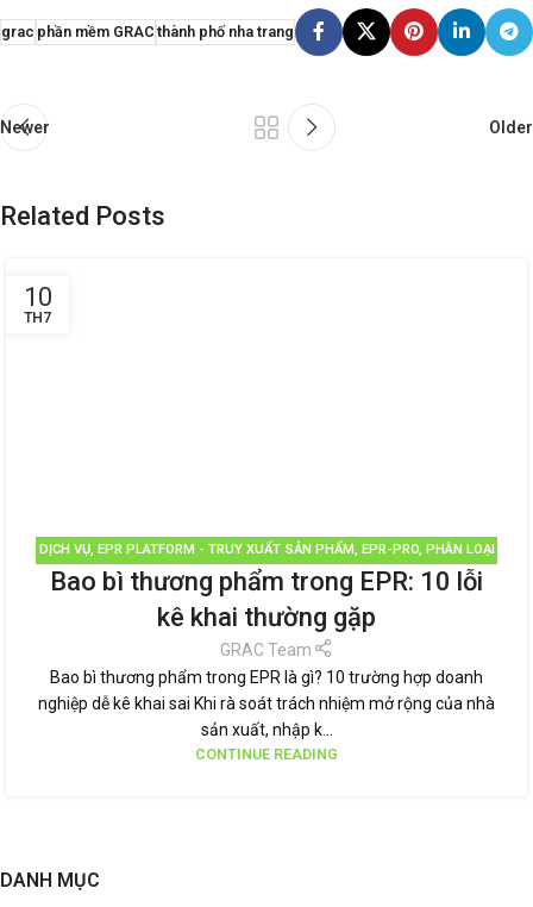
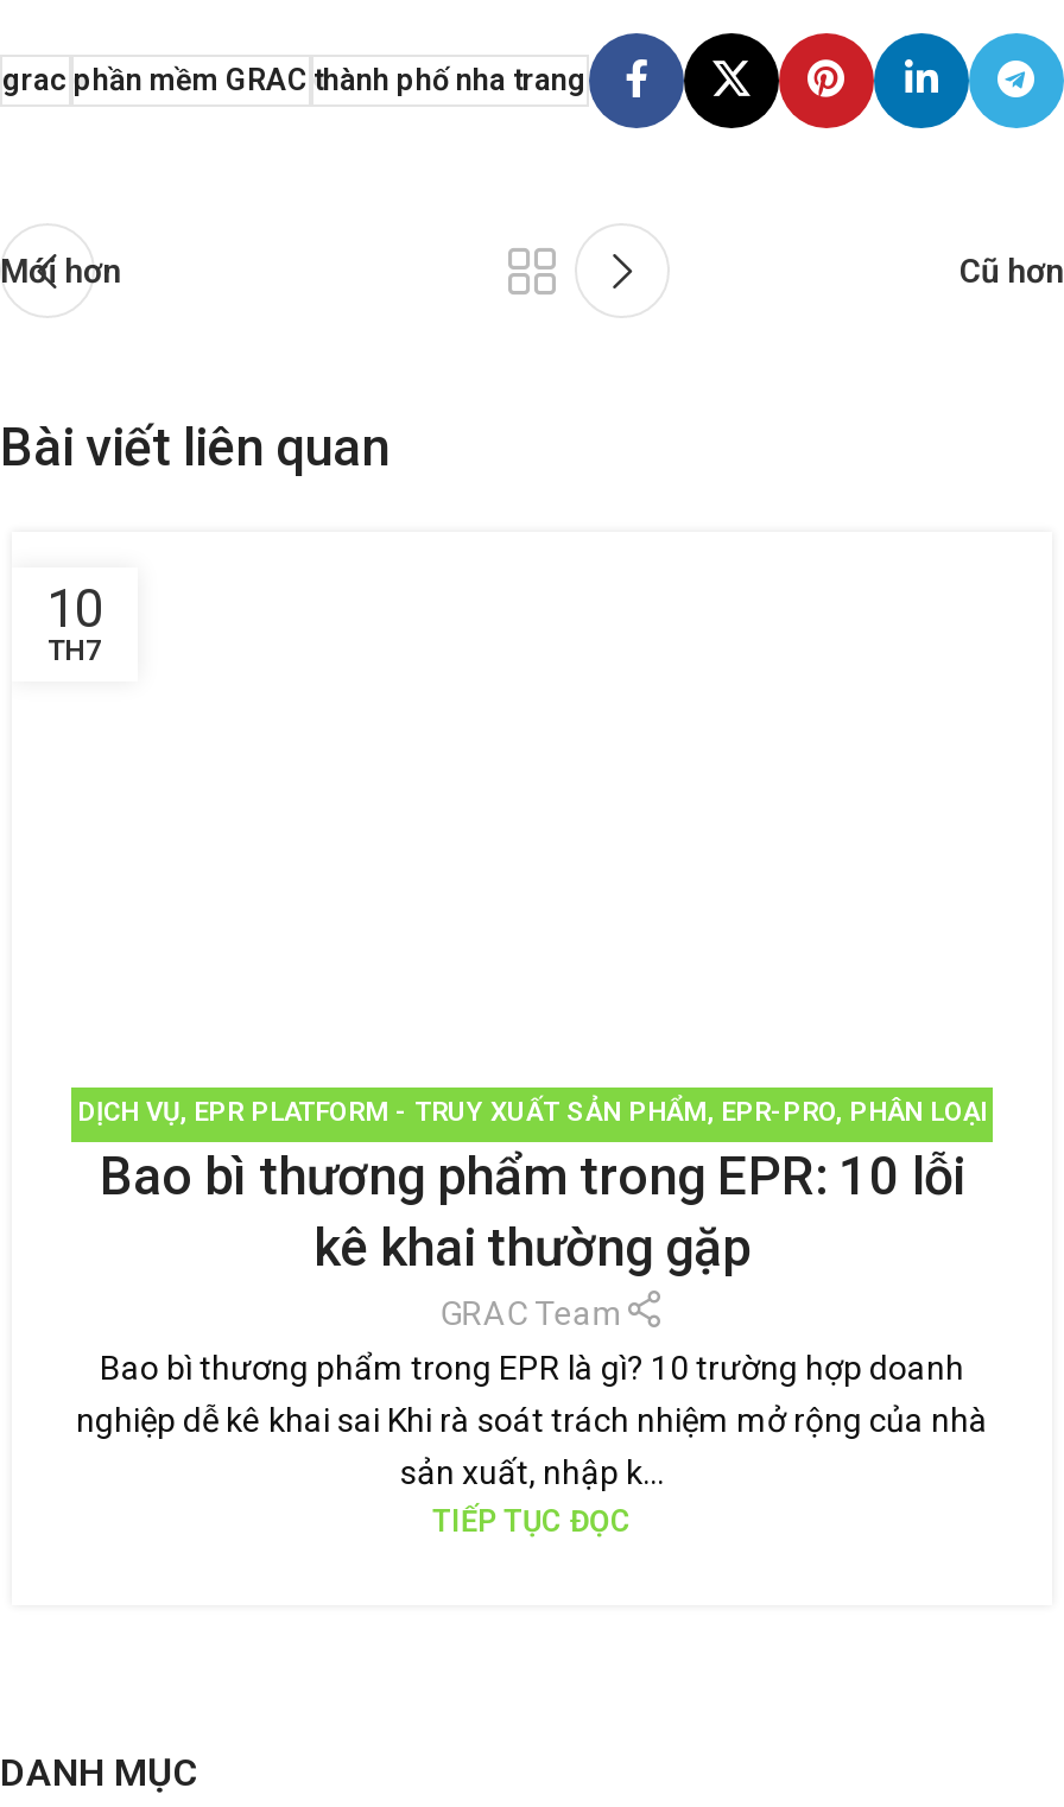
[0,118,533,137] Newer | Older -> [0,253,1064,291] Mới hơn | Cũ hơn
[0,202,165,231] Related Posts -> [0,419,389,478] Bài viết liên quan
[195,746,338,763] CONTINUE READING -> [432,1504,632,1540] TIẾP TỤC ĐỌC

